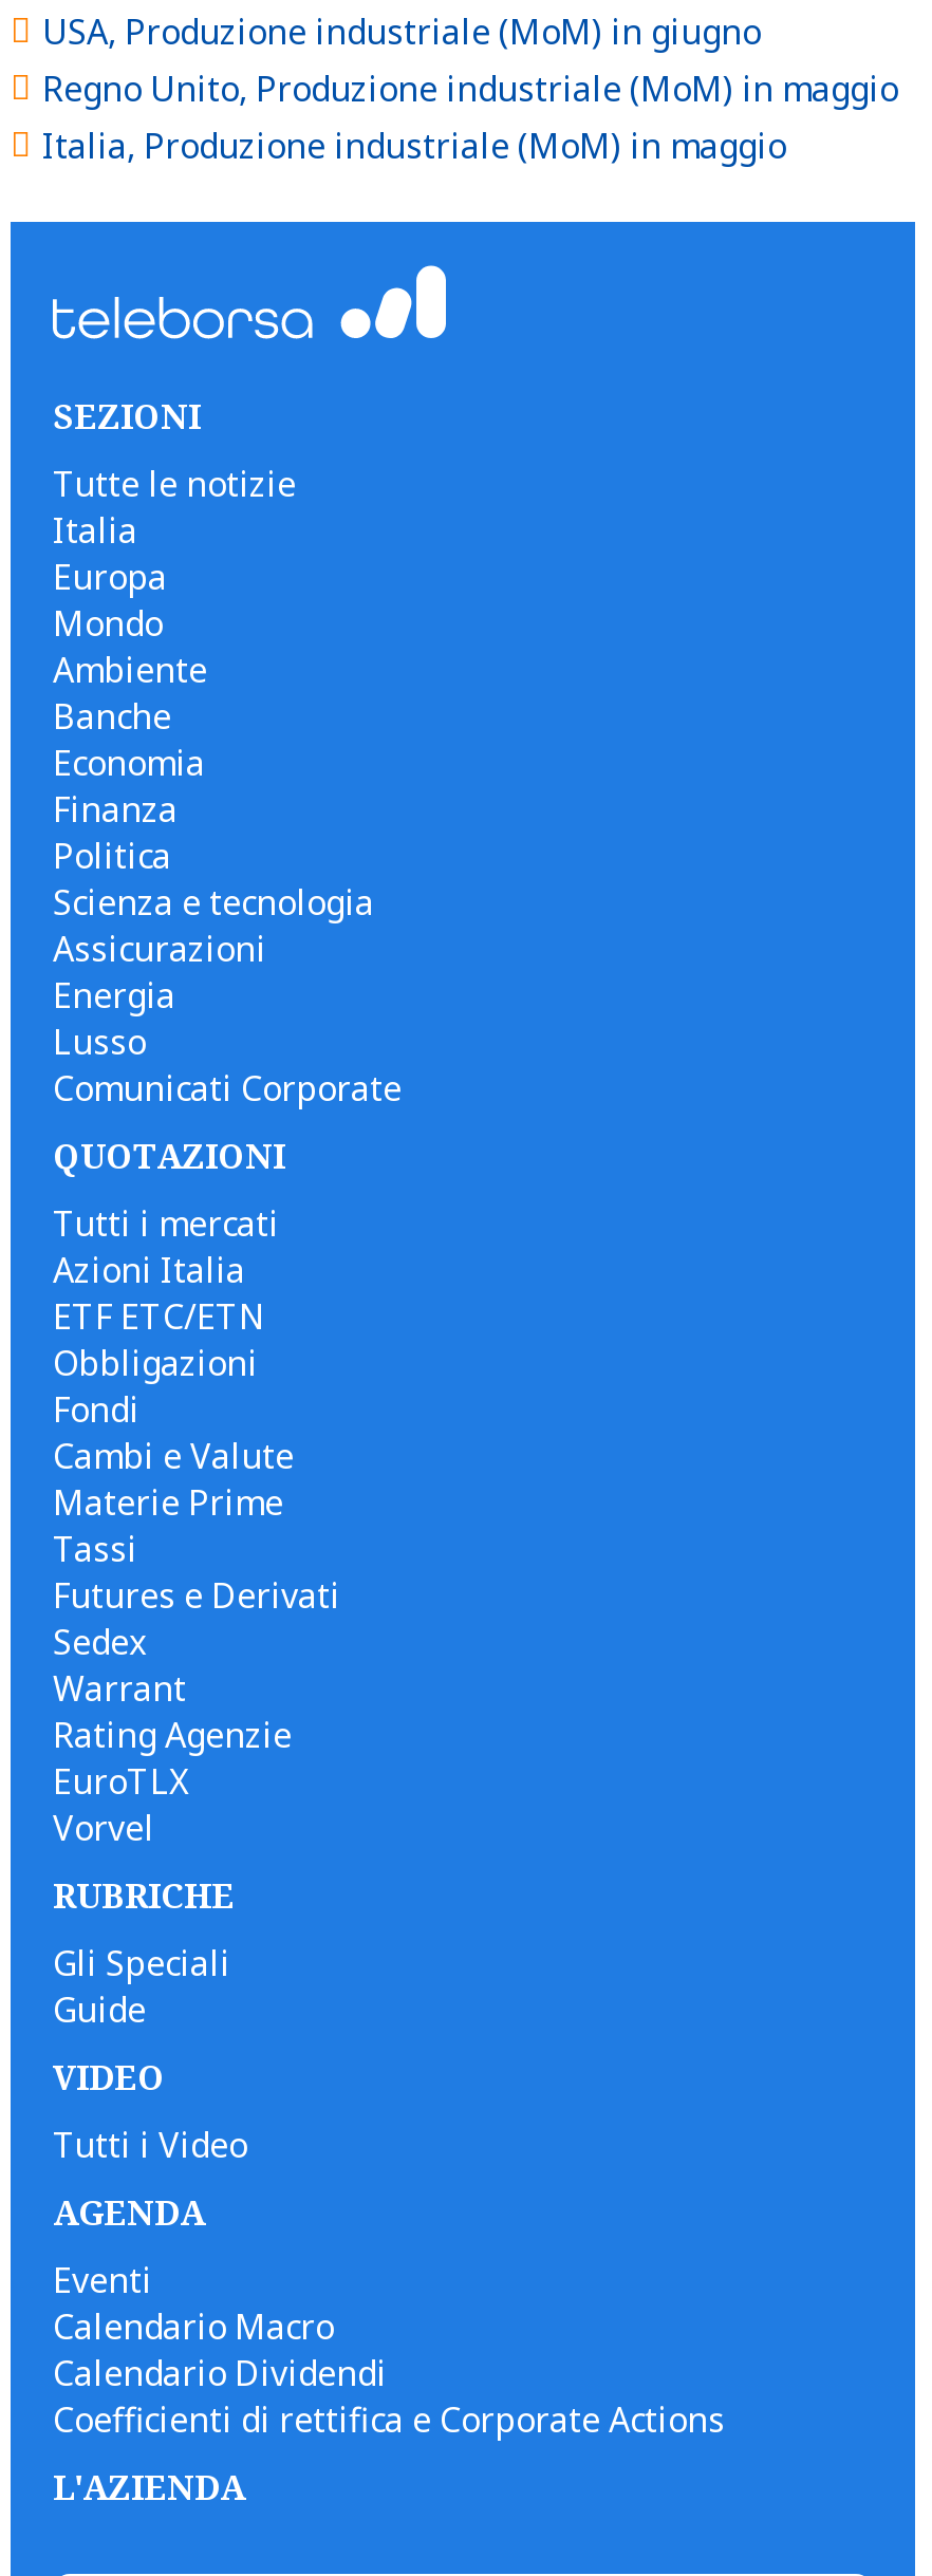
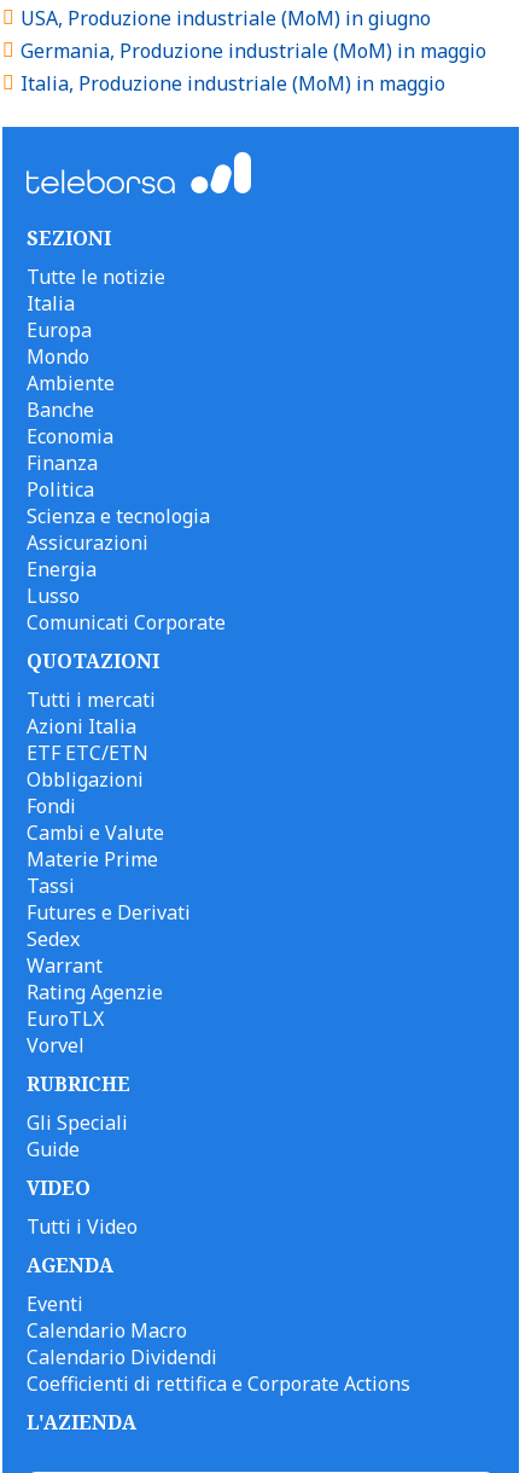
[42,64,898,111] Regno Unito, Produzione industriale (MoM) in maggio -> [21,37,486,63] Germania, Produzione industriale (MoM) in maggio

